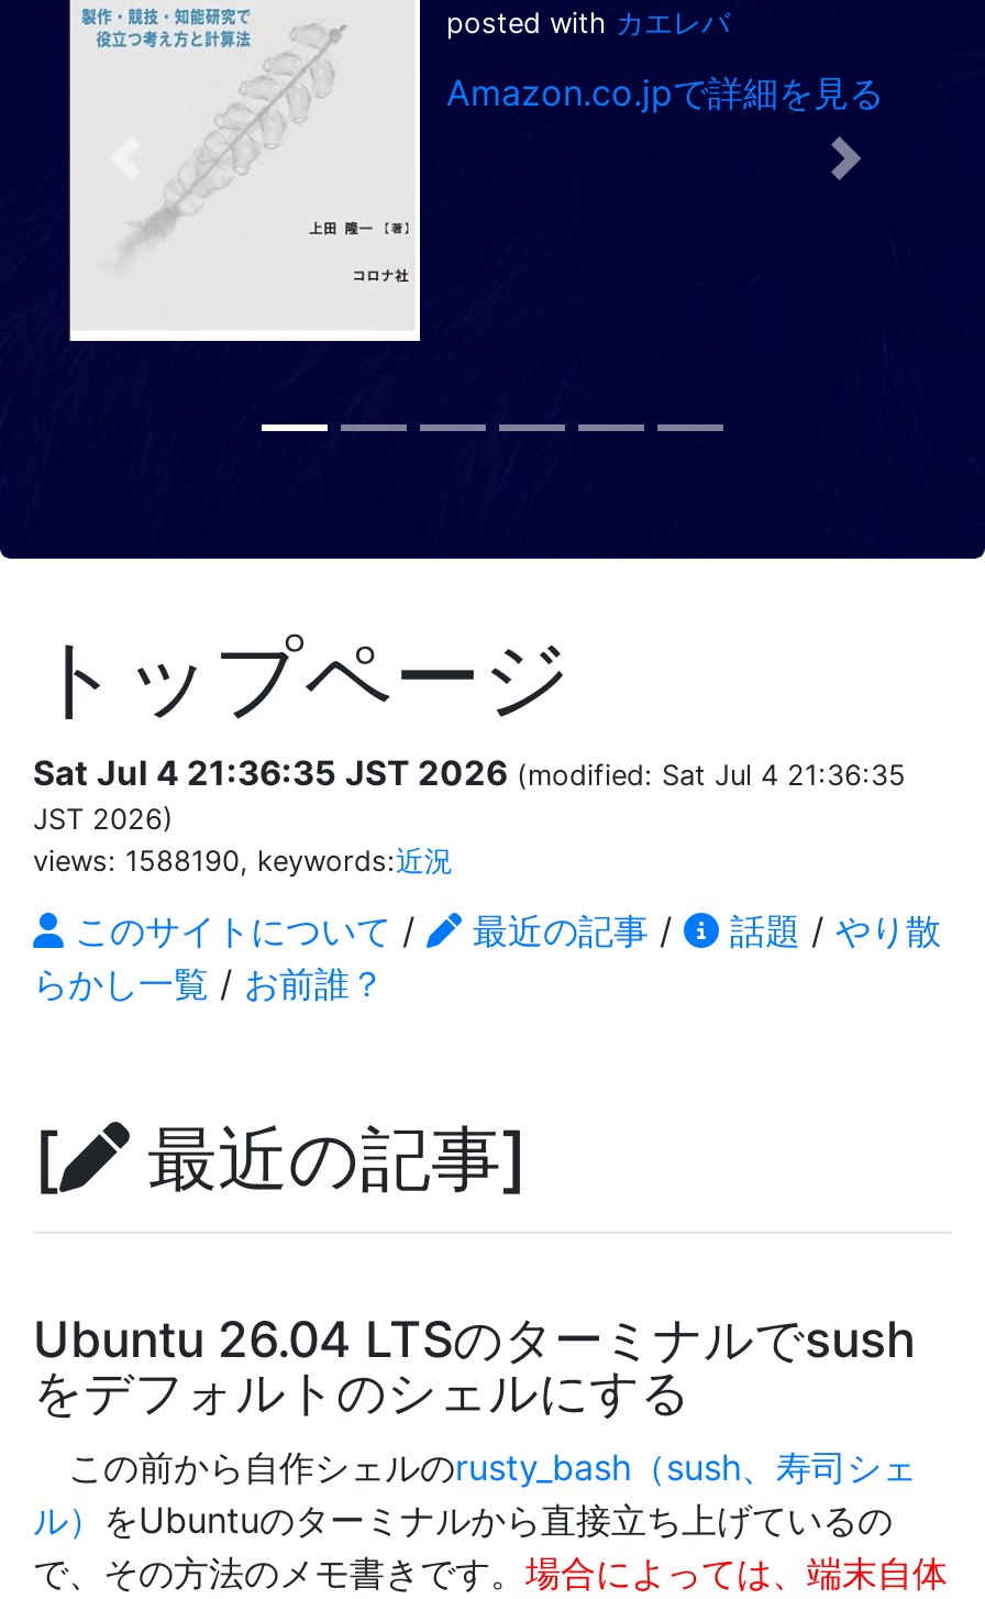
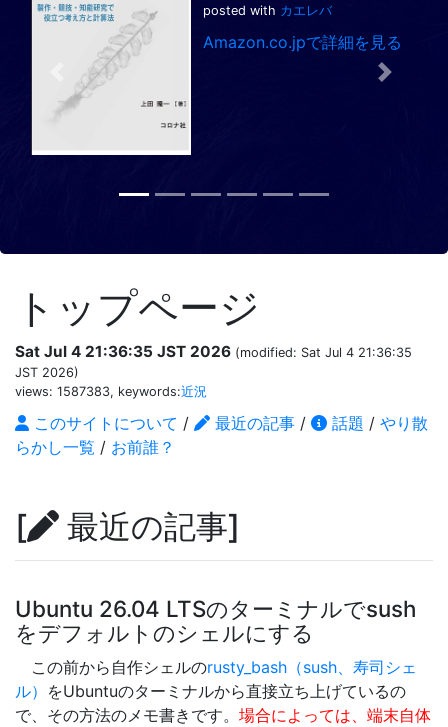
[33,844,453,877] views: 1588190, keywords:近況 -> [15,384,207,399] views: 1587383, keywords:近況

